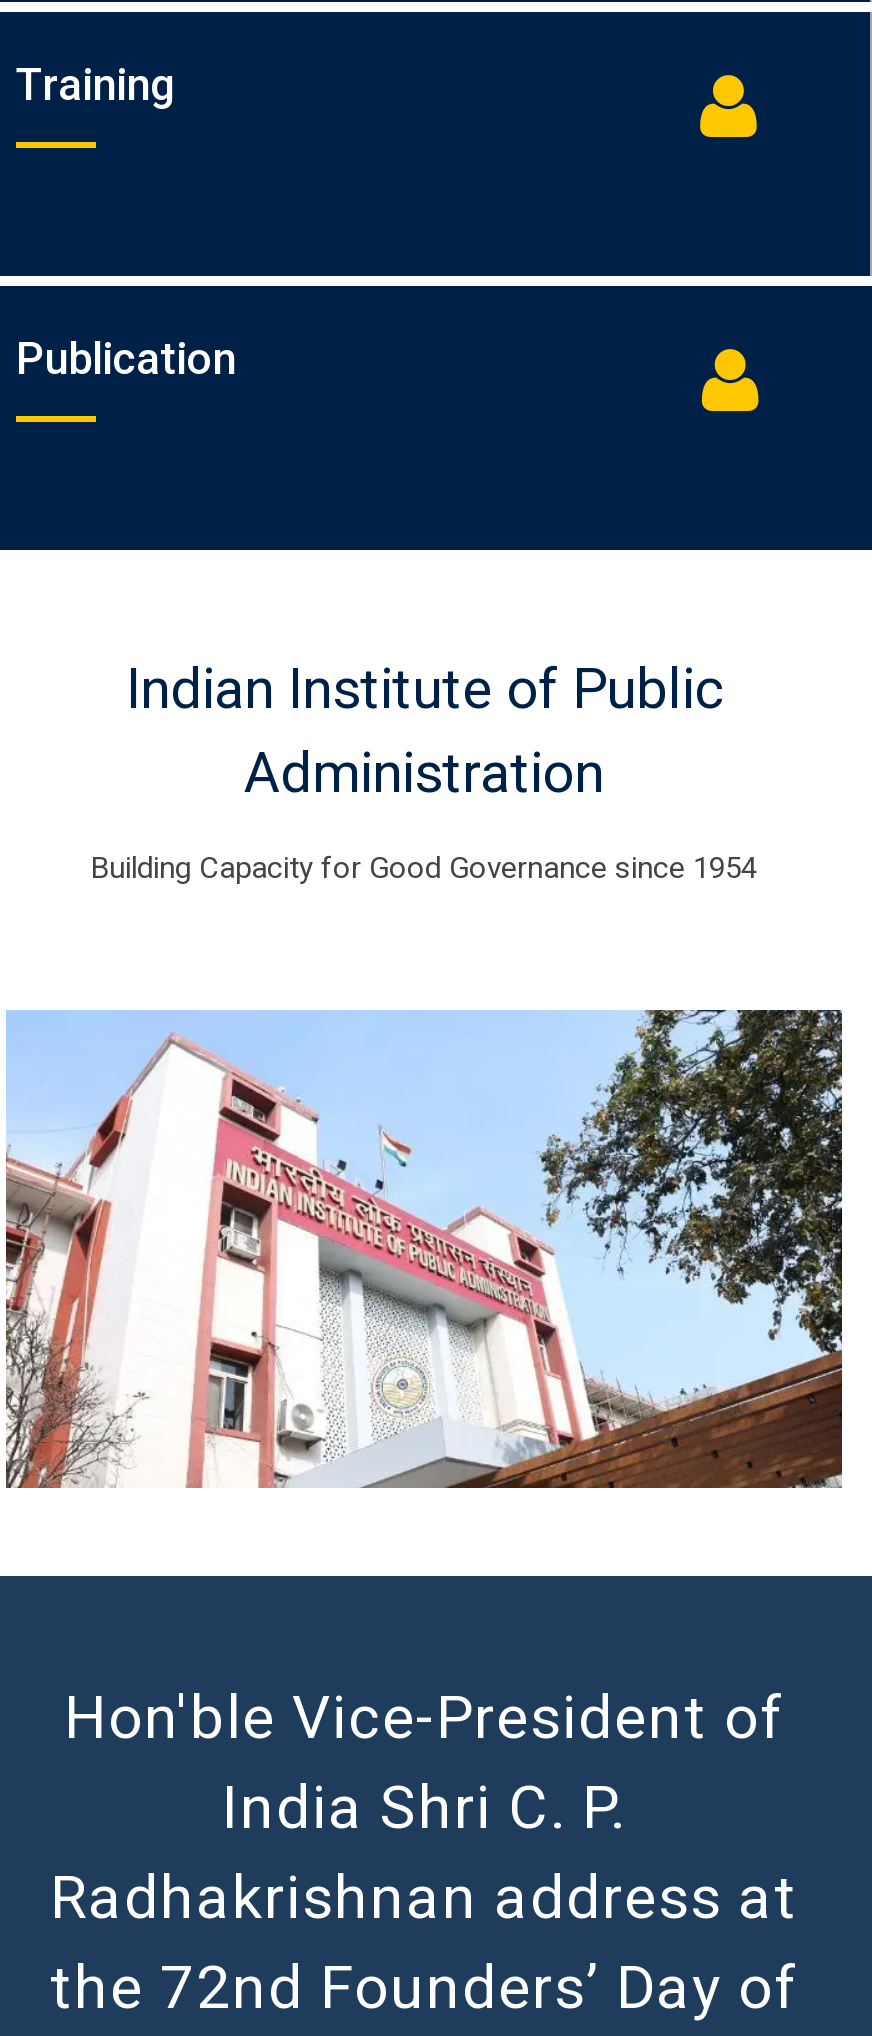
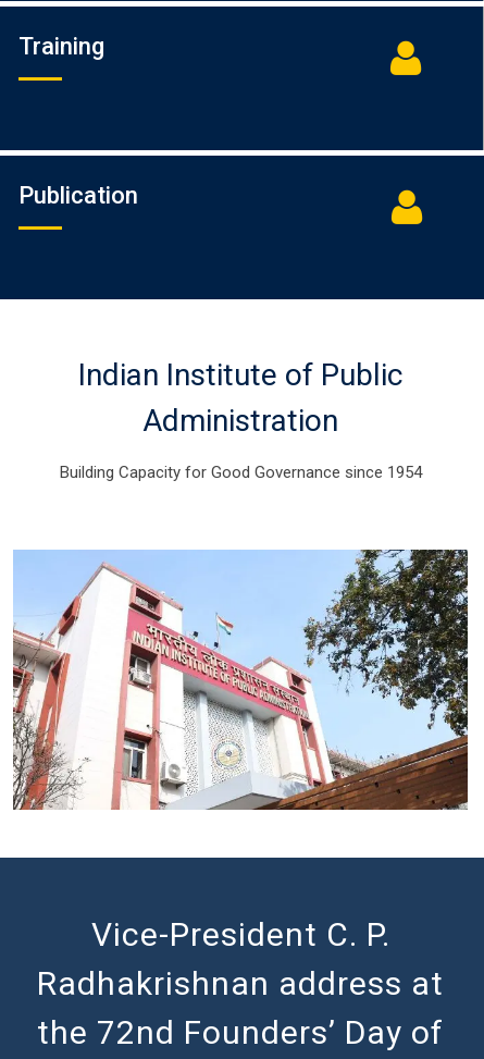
[64,1682,784,1842] Hon'ble Vice-President of | India Shri C. P. -> [91,915,390,953] Vice-President C. P.

